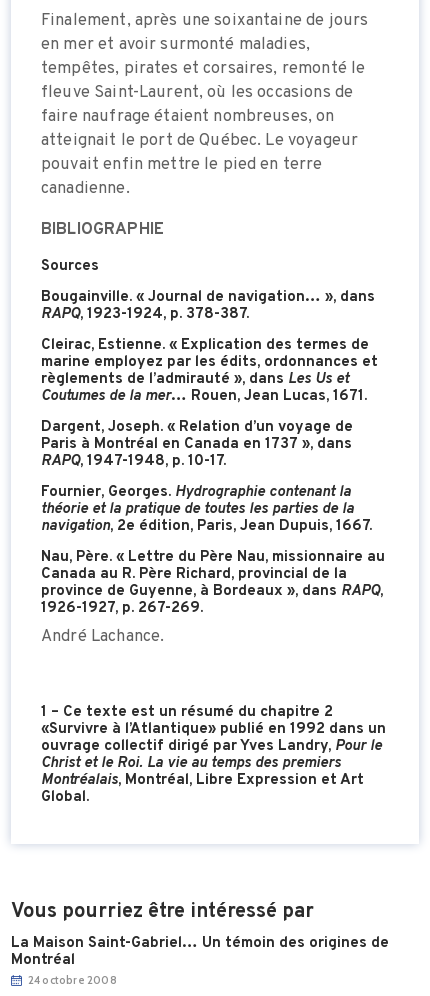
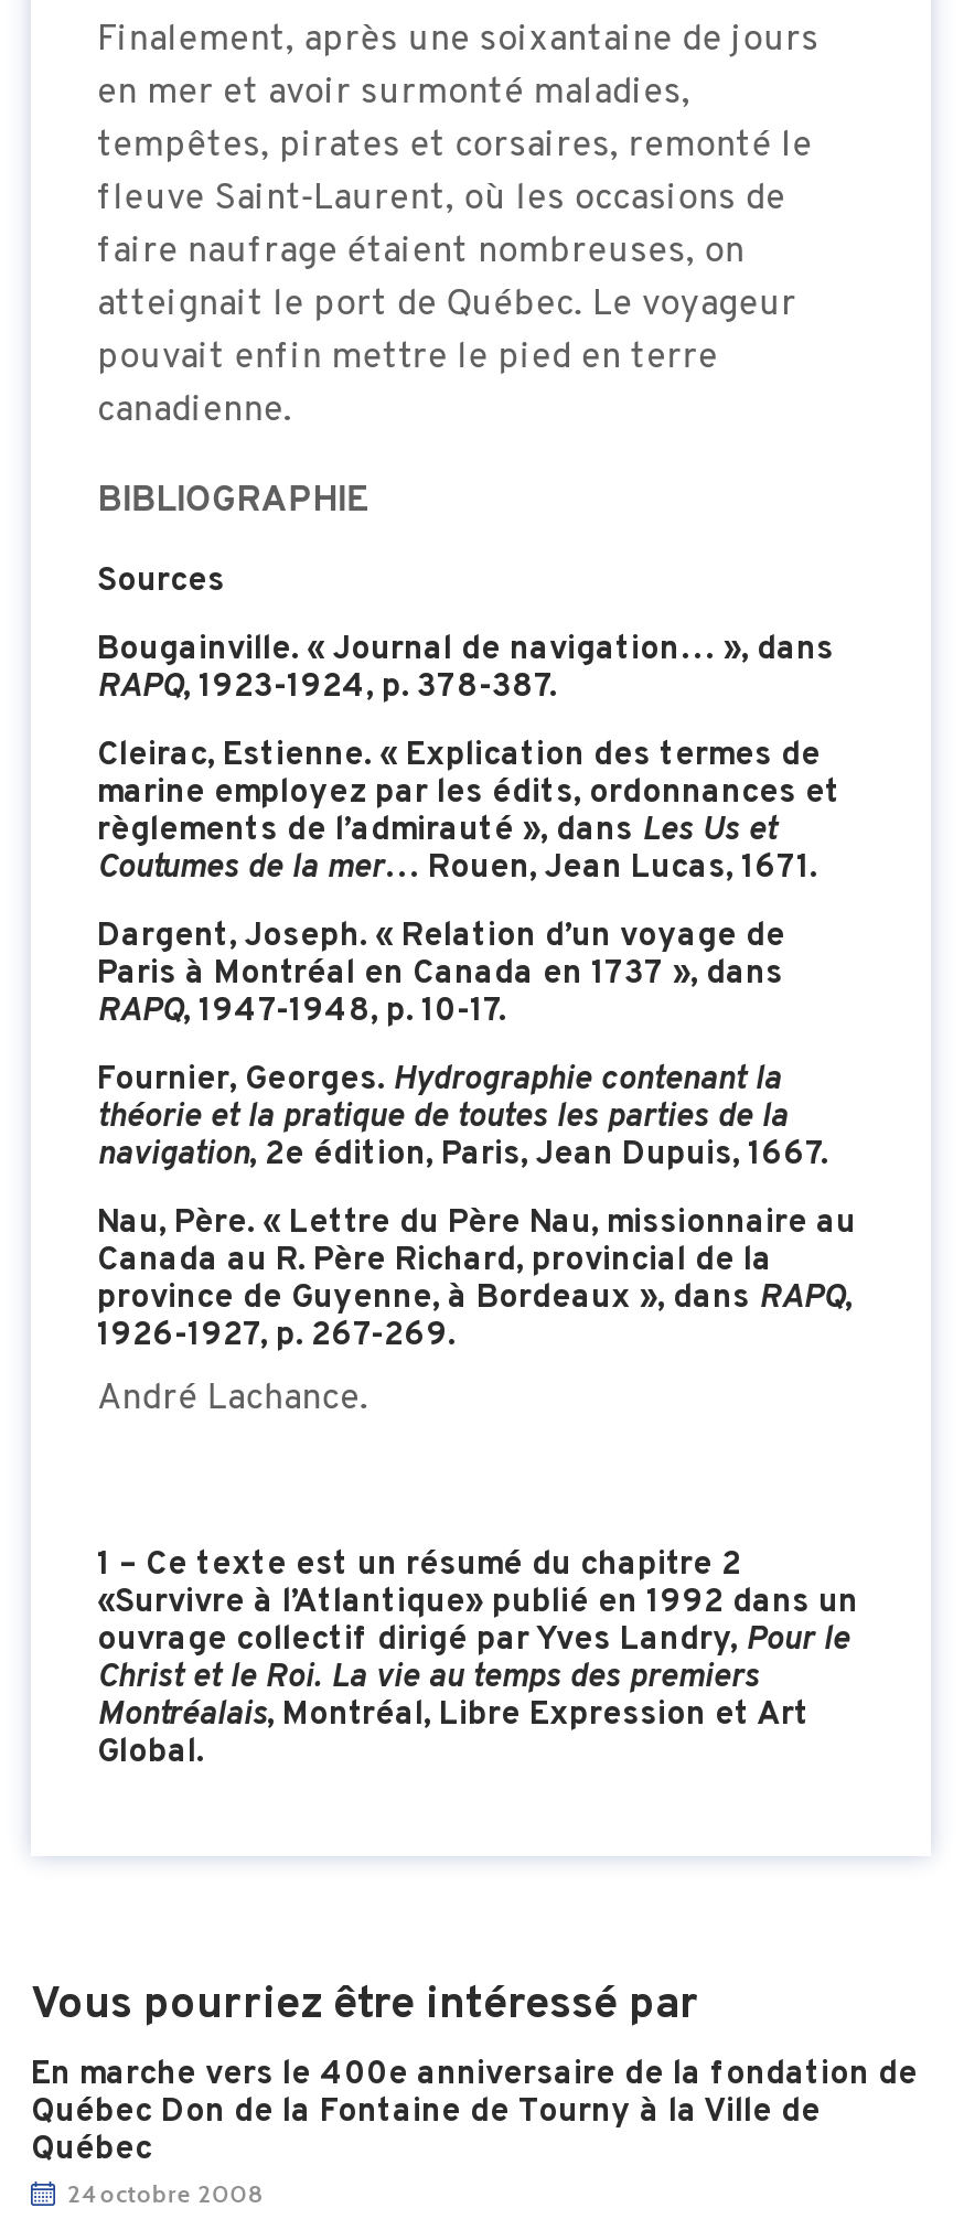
[11,934,389,970] La Maison Saint-Gabriel… Un témoin des origines de | Montréal -> [31,2054,918,2171] En marche vers le 400e anniversaire de la fondation de | Québec Don de la Fontaine de Tourny à la Ville de | Québec

